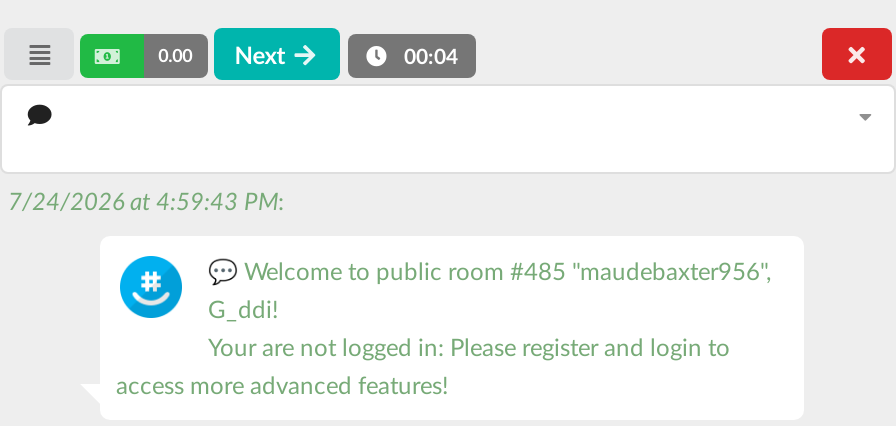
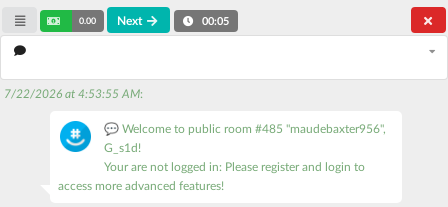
[404,43,458,67] 00:04 -> [202,15,229,27] 00:05
[8,185,284,215] 7/24/2026 at 4:59:43 PM: -> [4,86,143,101] 7/22/2026 at 4:53:55 AM:
[208,293,278,323] G_ddi! -> [104,140,141,155] G_s1d!

